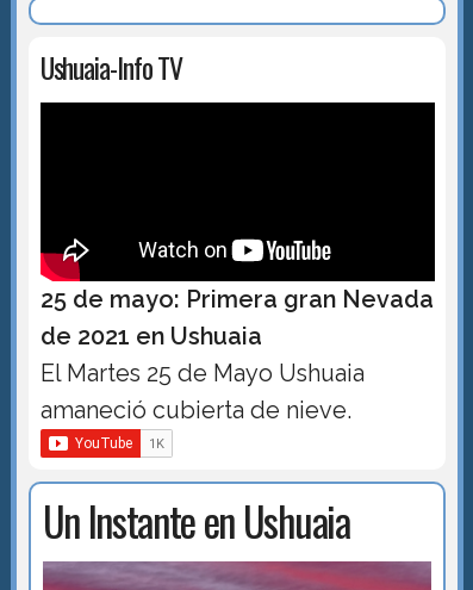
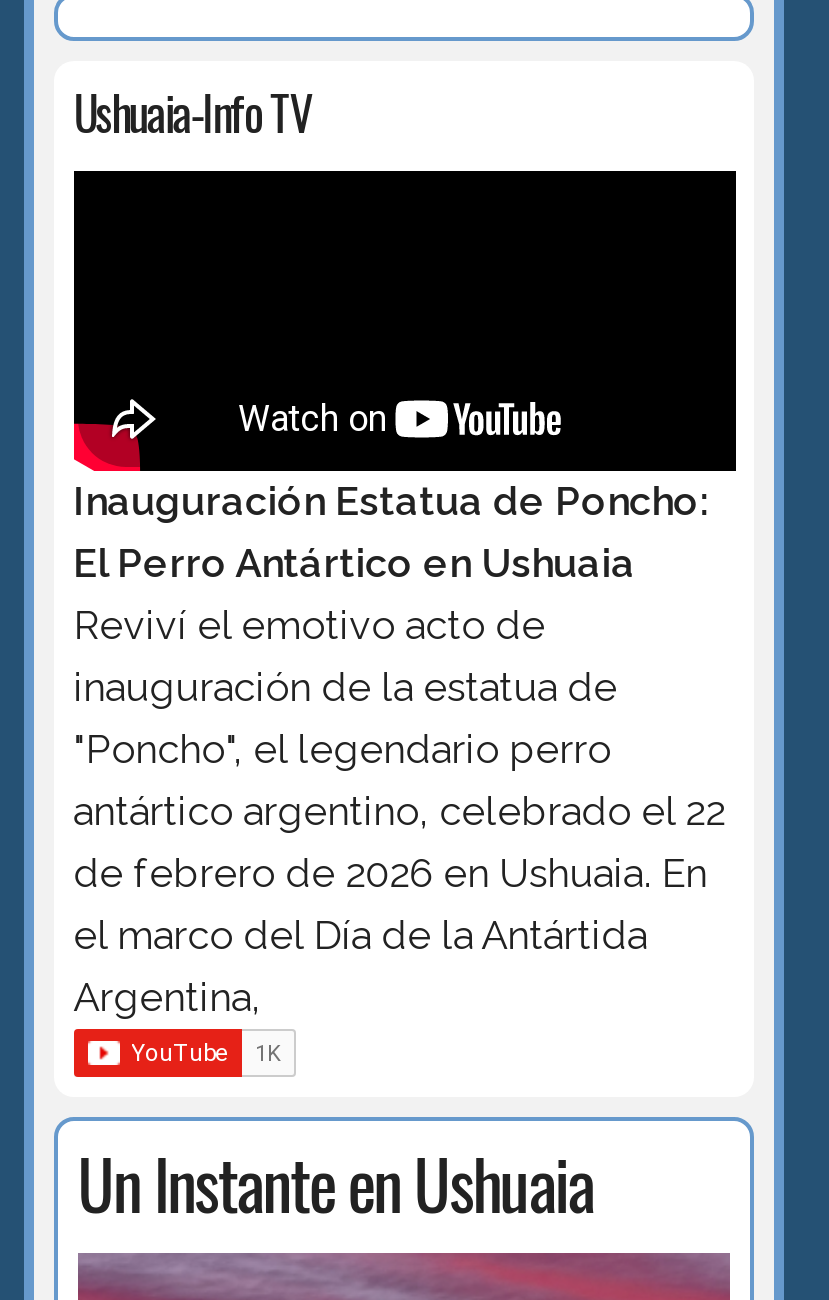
[40,285,433,424] 25 de mayo: Primera gran Nevada | de 2021 en Ushuaia | El Martes 25 de Mayo Ushuaia | amaneció cubierta de nieve. -> [73,478,725,1022] Inauguración Estatua de Poncho: | El Perro Antártico en Ushuaia | Reviví el emotivo acto de | inauguración de la estatua de | "Poncho", el legendario perro | antártico argentino, celebrado el 22 | de febrero de 2026 en Ushuaia. En | el marco del Día de la Antártida | Argentina,

